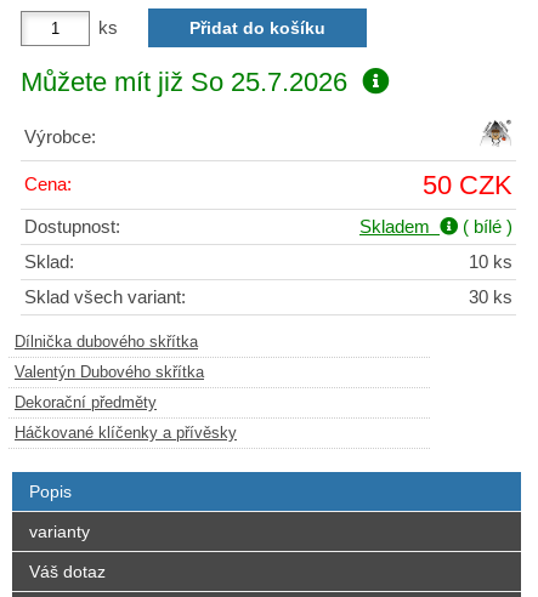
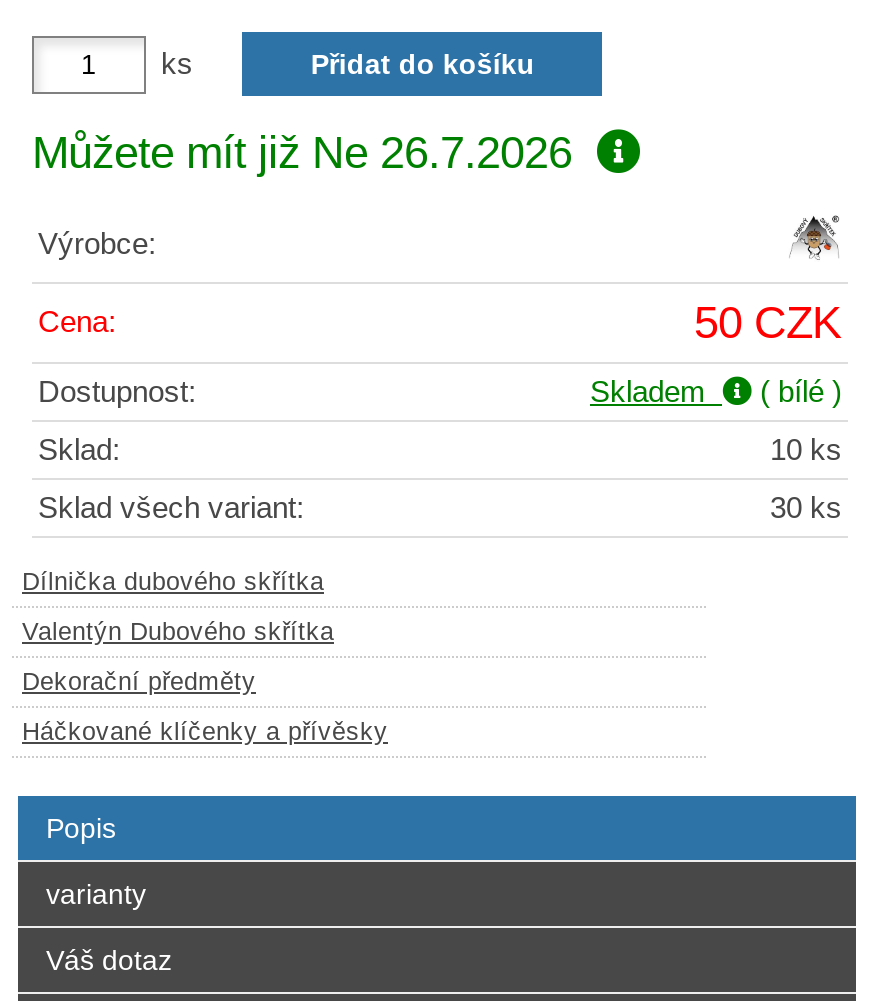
[21,67,347,97] Můžete mít již So 25.7.2026 -> [32,128,572,178] Můžete mít již Ne 26.7.2026

